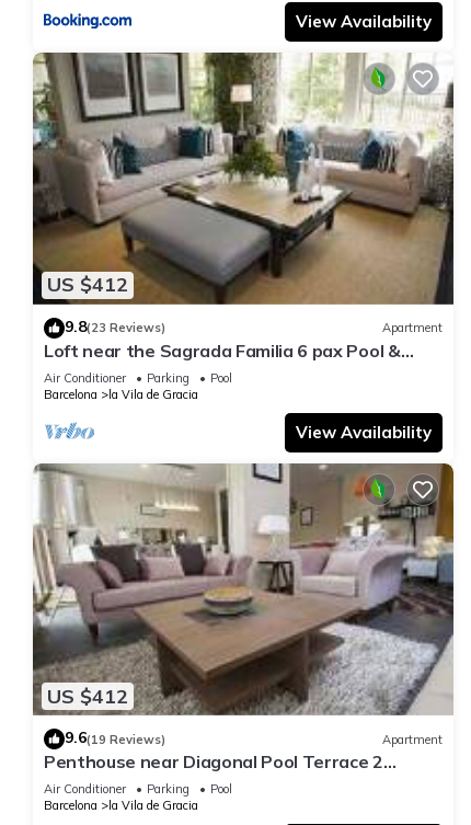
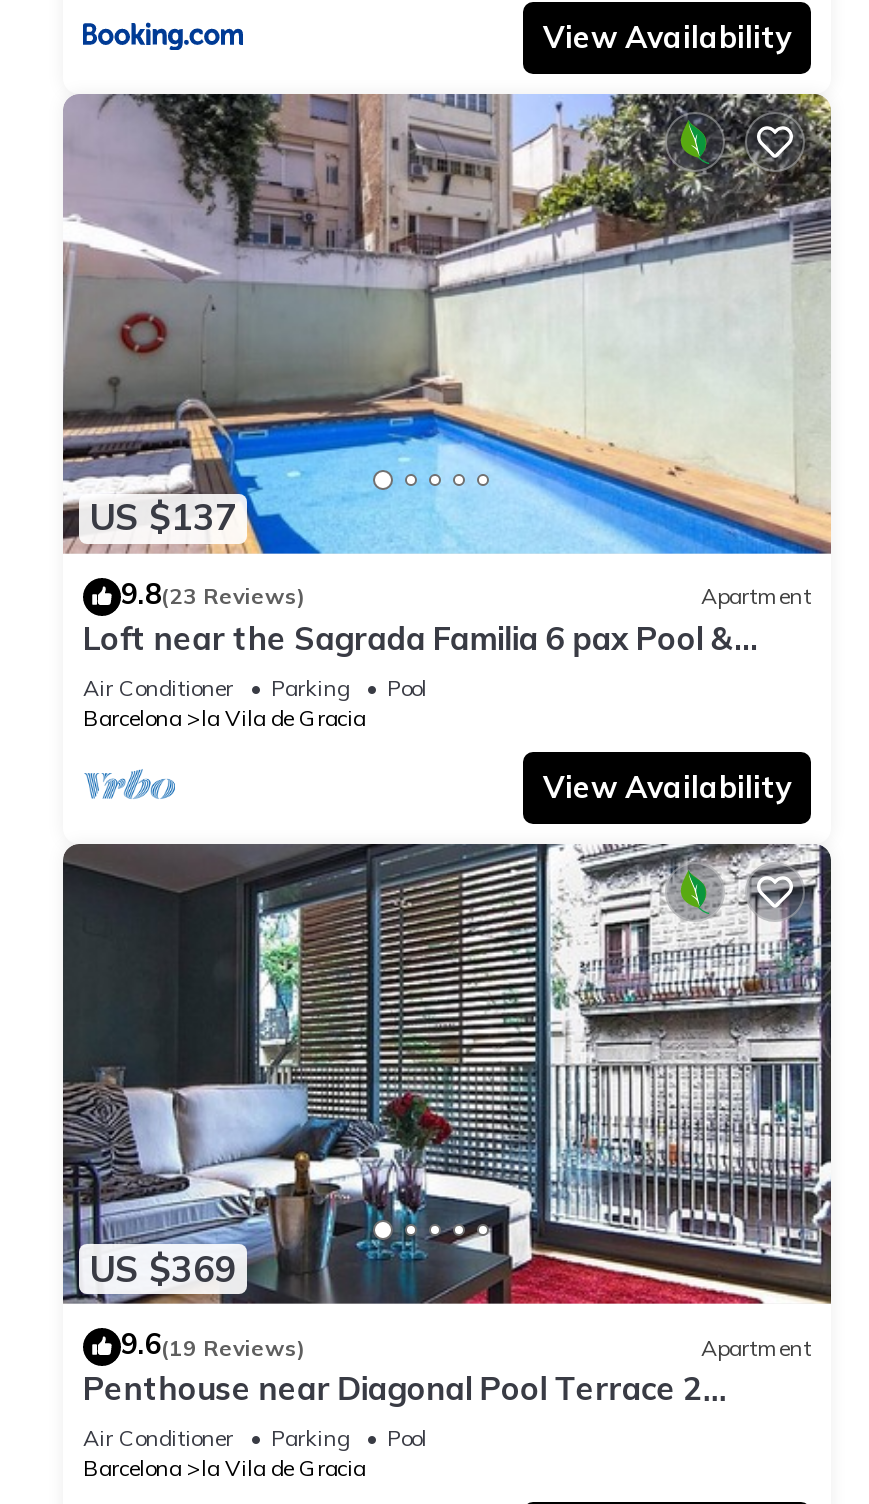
[32,51,455,306] [image] | US $412 -> [63,92,833,556] [image] | US $137
[33,462,453,717] [image] | US $412 -> [61,842,831,1306] [image] | US $369

